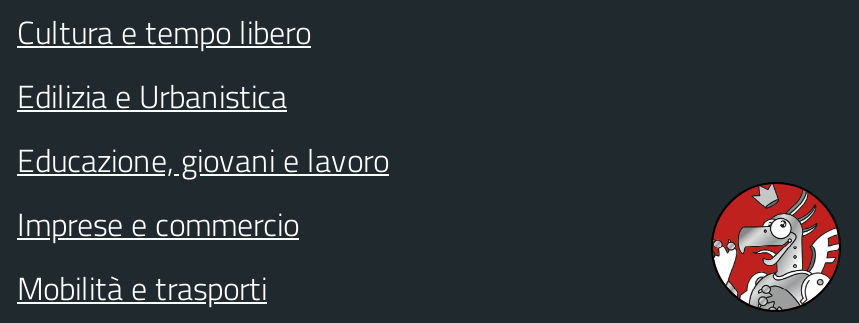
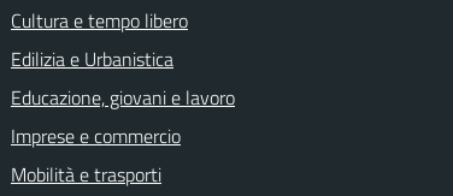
[711,182,841,310] [image] -> none

